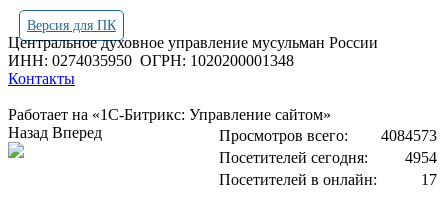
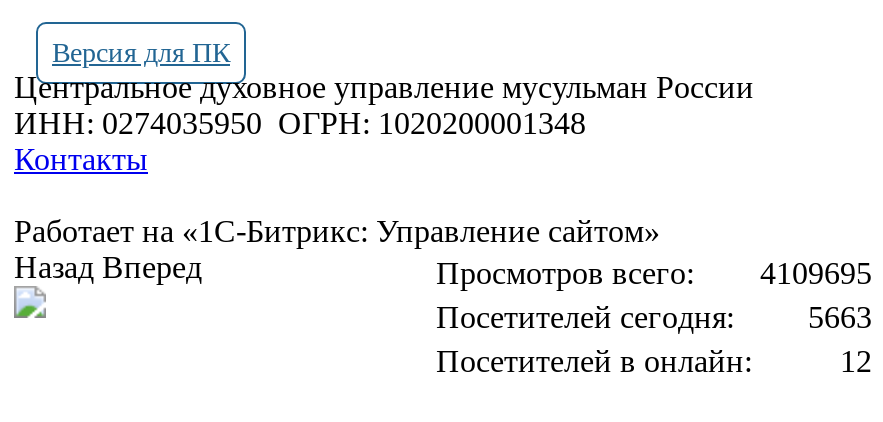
[219,127,437,144] Просмотров всего: 4084573 -> [436,256,872,290] Просмотров всего: 4109695
[405,149,437,166] 4954 -> [808,300,872,334] 5663
[421,171,437,188] 17 -> [840,344,872,378] 12

